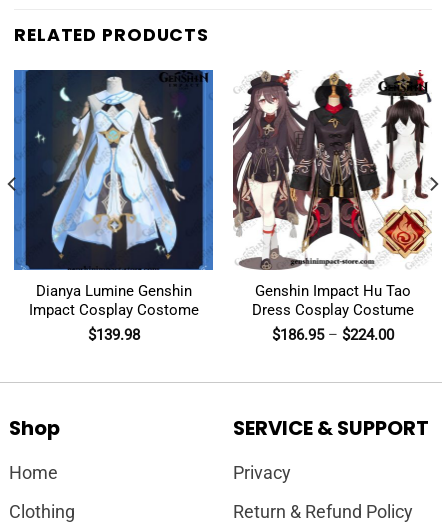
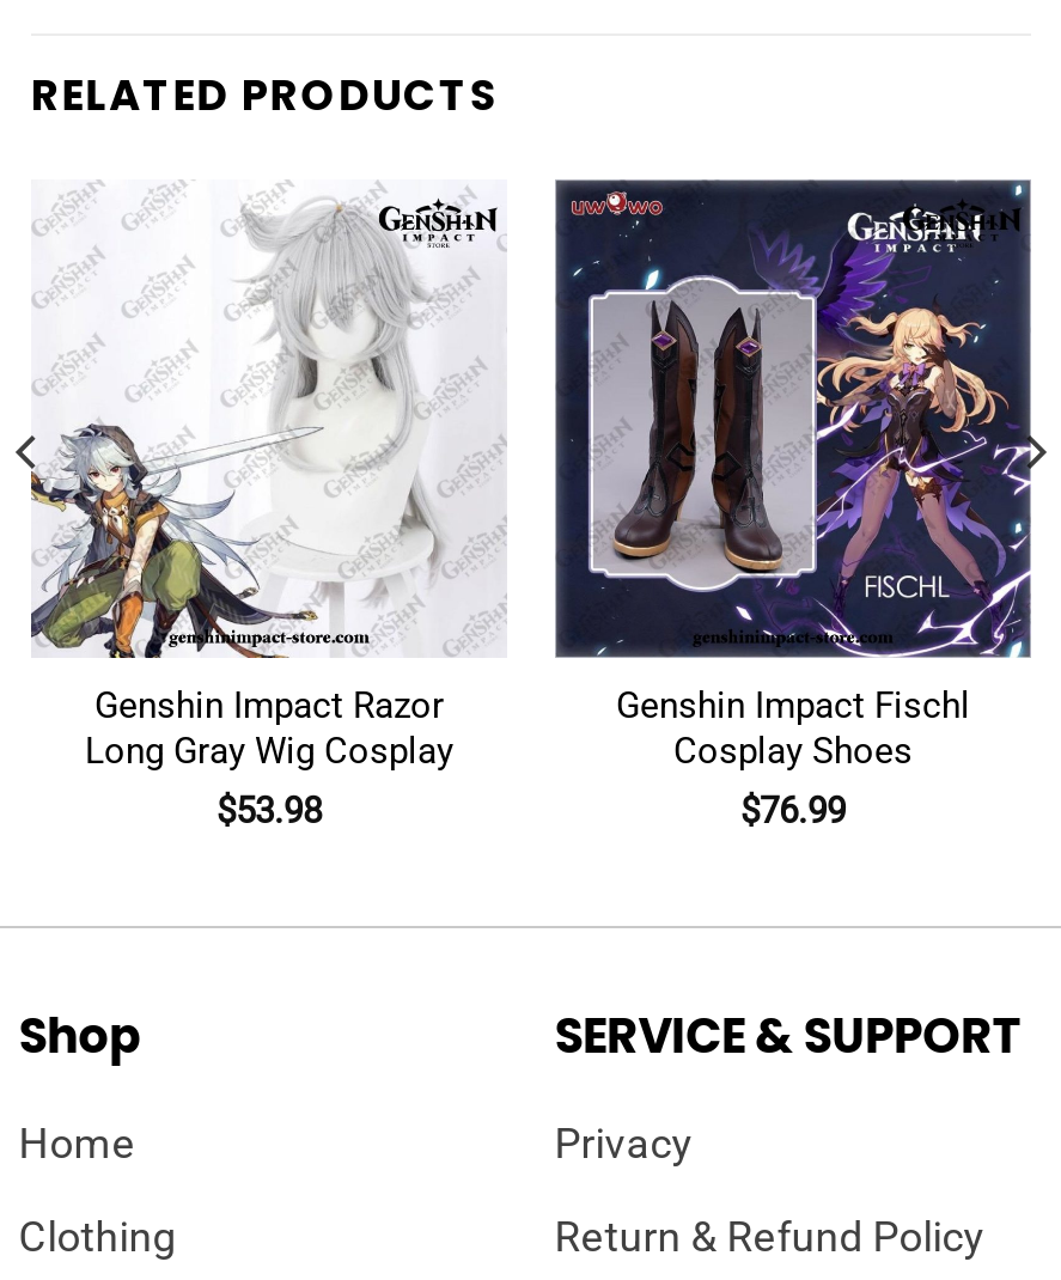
[13,69,214,343] [image] | Dianya Lumine Genshin | Impact Cosplay Costome | $139.98 -> [29,179,507,834] [image] | Genshin Impact Razor | Long Gray Wig Cosplay | $53.98
[233,70,432,343] [image] | Genshin Impact Hu Tao | Dress Cosplay Costume | $186.95 – $224.00 -> [553,177,1033,834] [image] | Genshin Impact Fischl | Cosplay Shoes | $76.99

